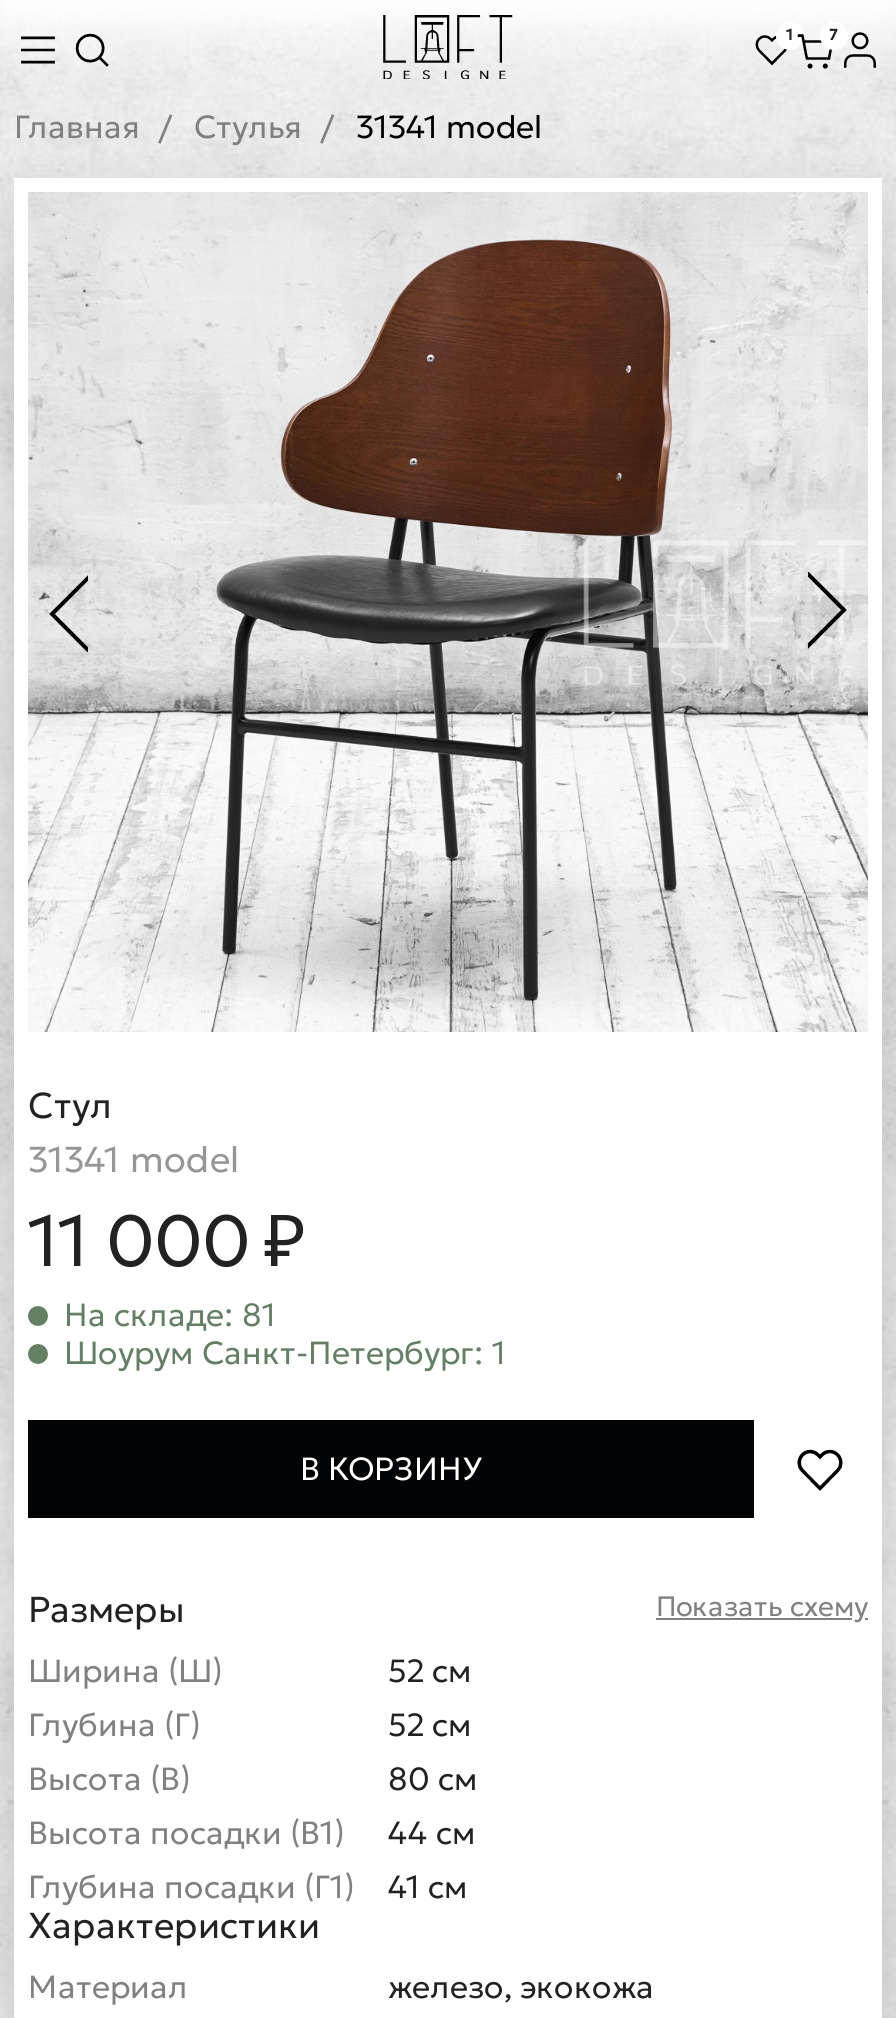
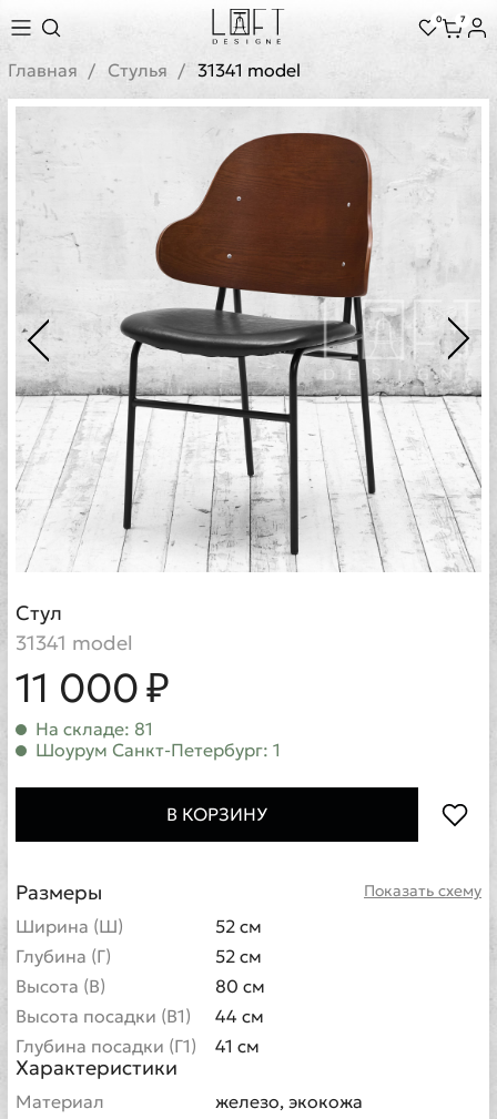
[786,24,839,44] 1 7 -> [435,13,465,24] 0 7

